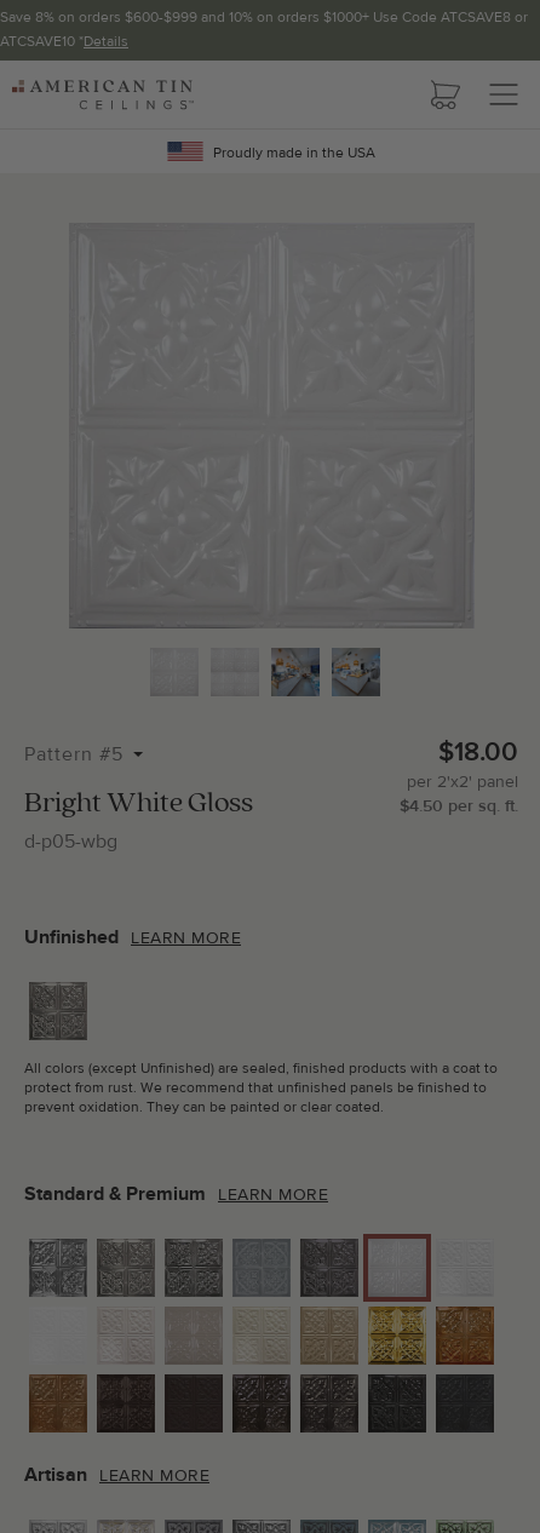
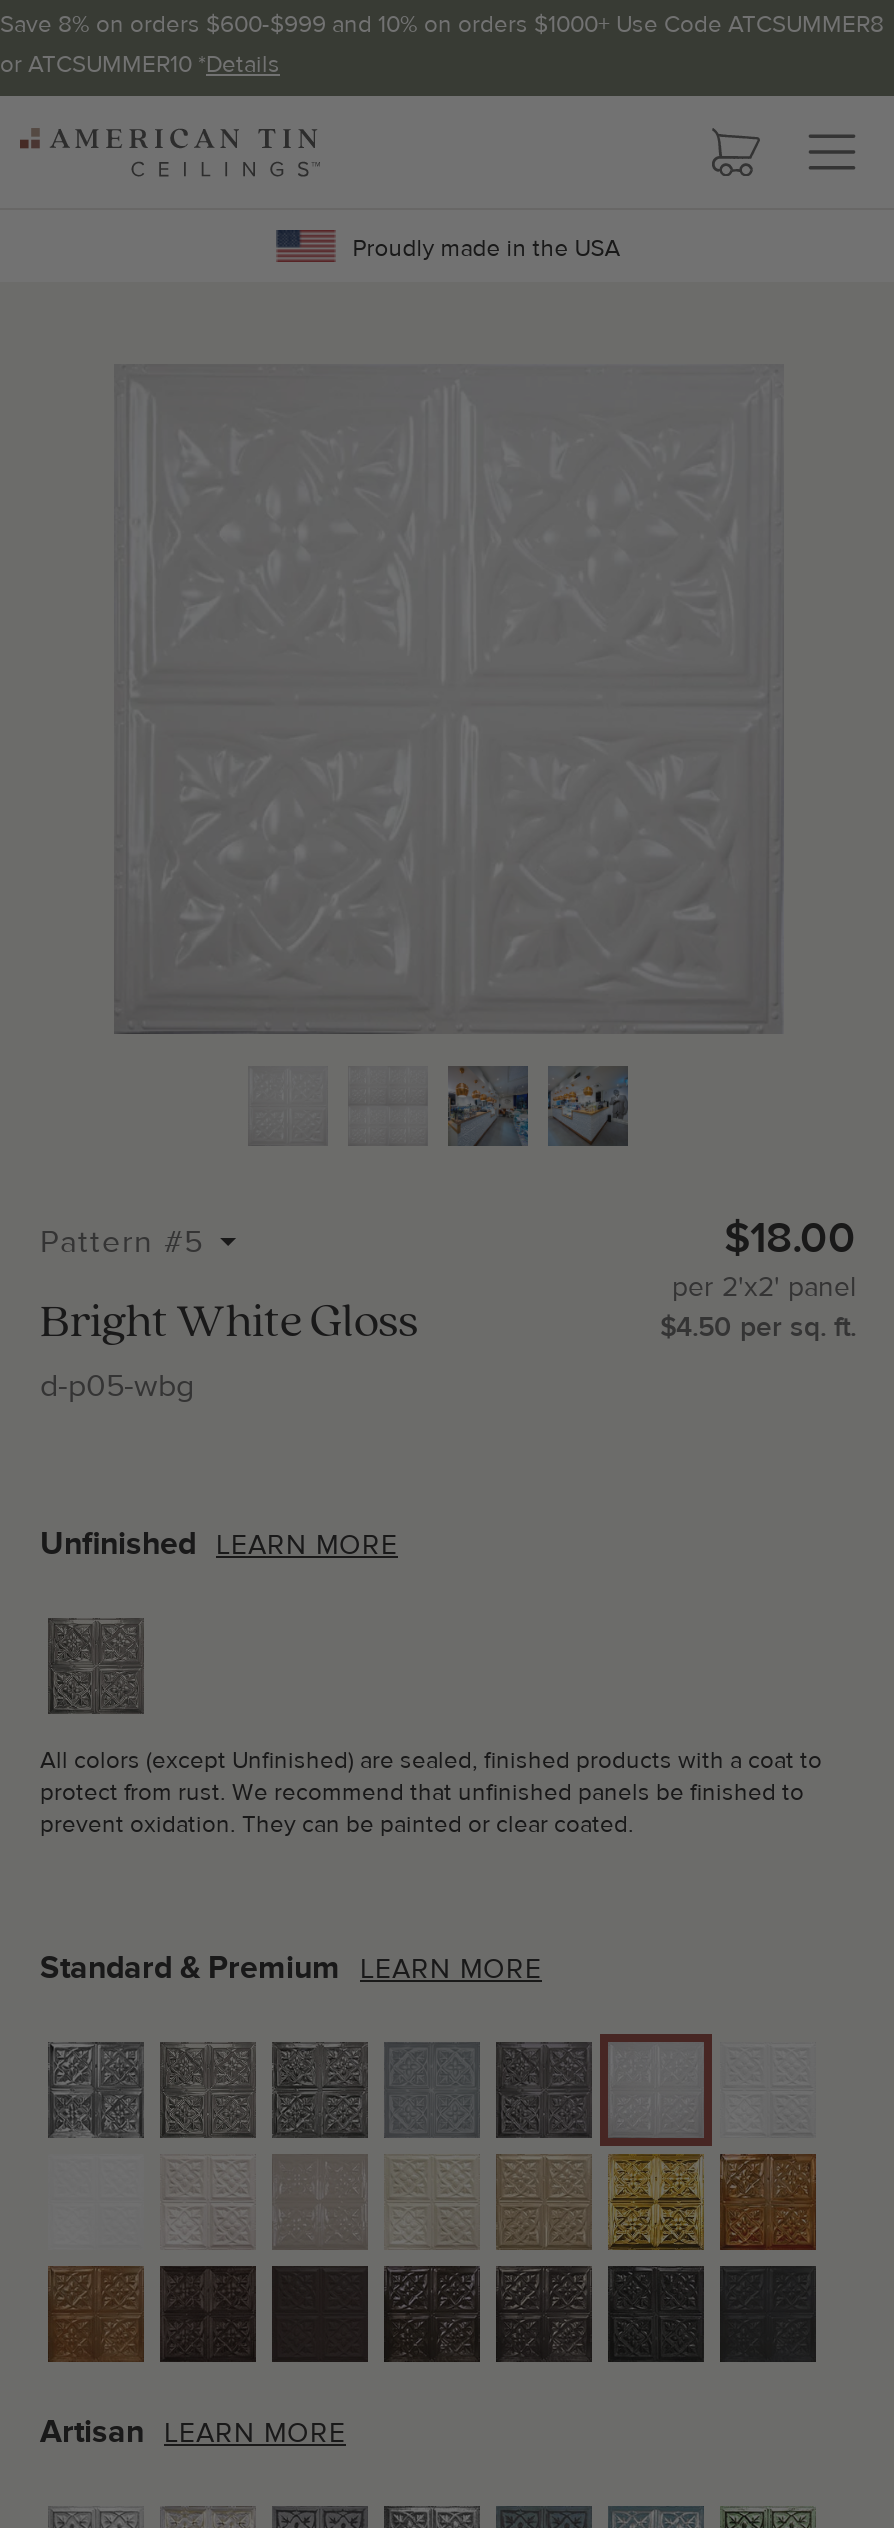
[0,8,528,51] Save 8% on orders $600-$999 and 10% on orders $1000+ Use Code ATCSAVE8 or | ATCSAVE10 *Details -> [0,10,884,80] Save 8% on orders $600-$999 and 10% on orders $1000+ Use Code ATCSUMMER8 | or ATCSUMMER10 *Details

